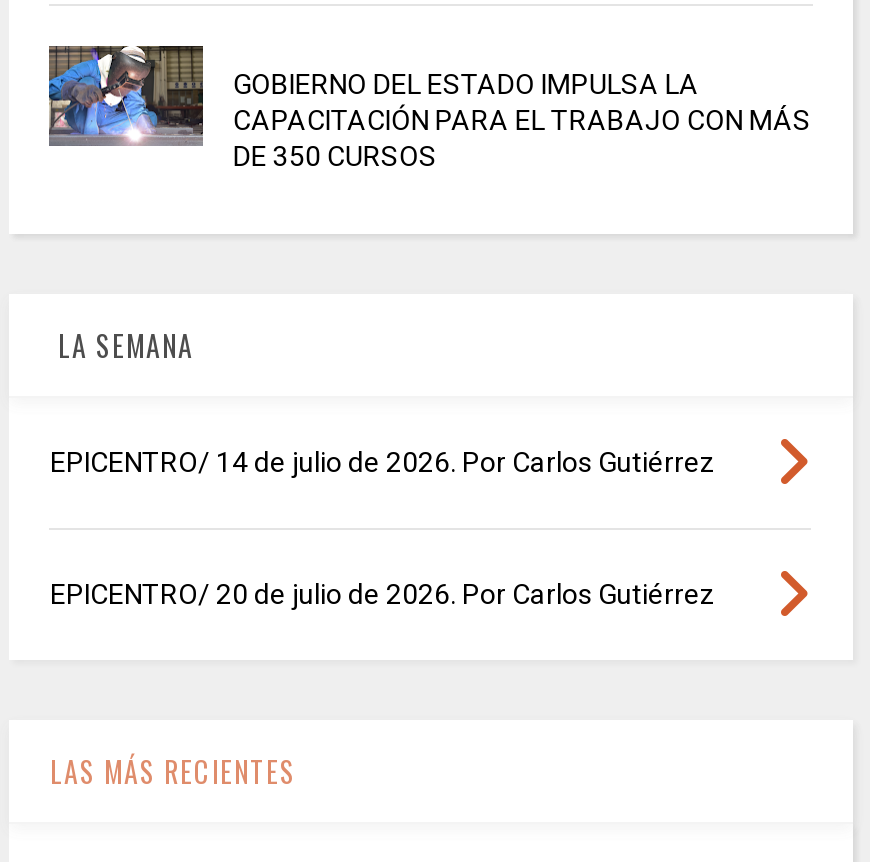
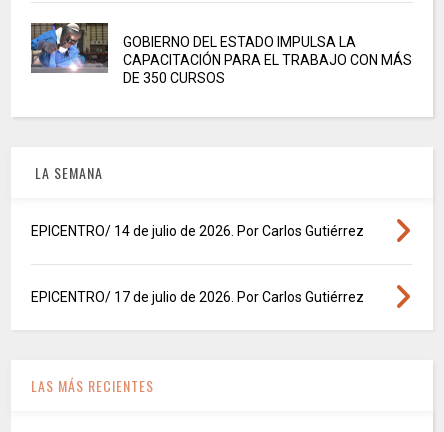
[50,579,716,611] EPICENTRO/ 20 de julio de 2026. Por Carlos Gutiérrez -> [31,289,364,305] EPICENTRO/ 17 de julio de 2026. Por Carlos Gutiérrez

